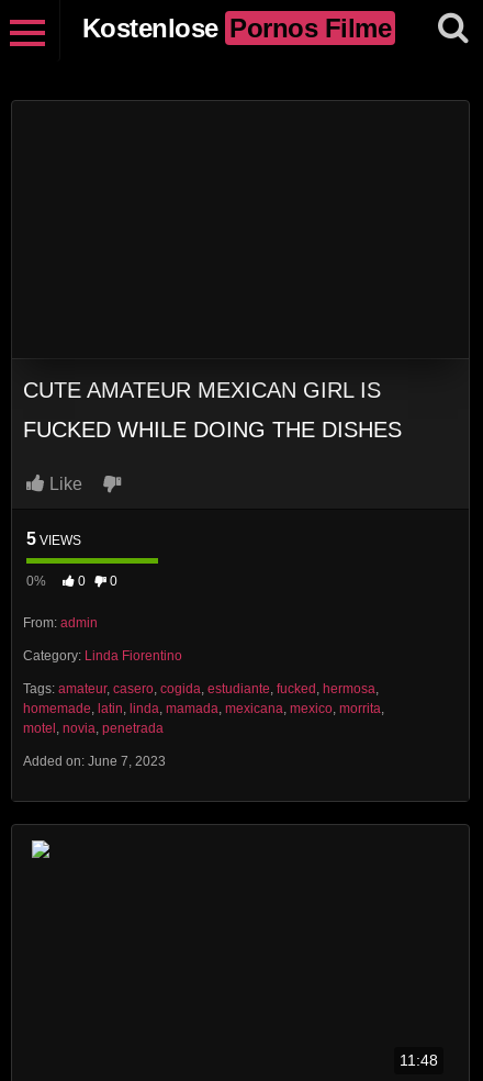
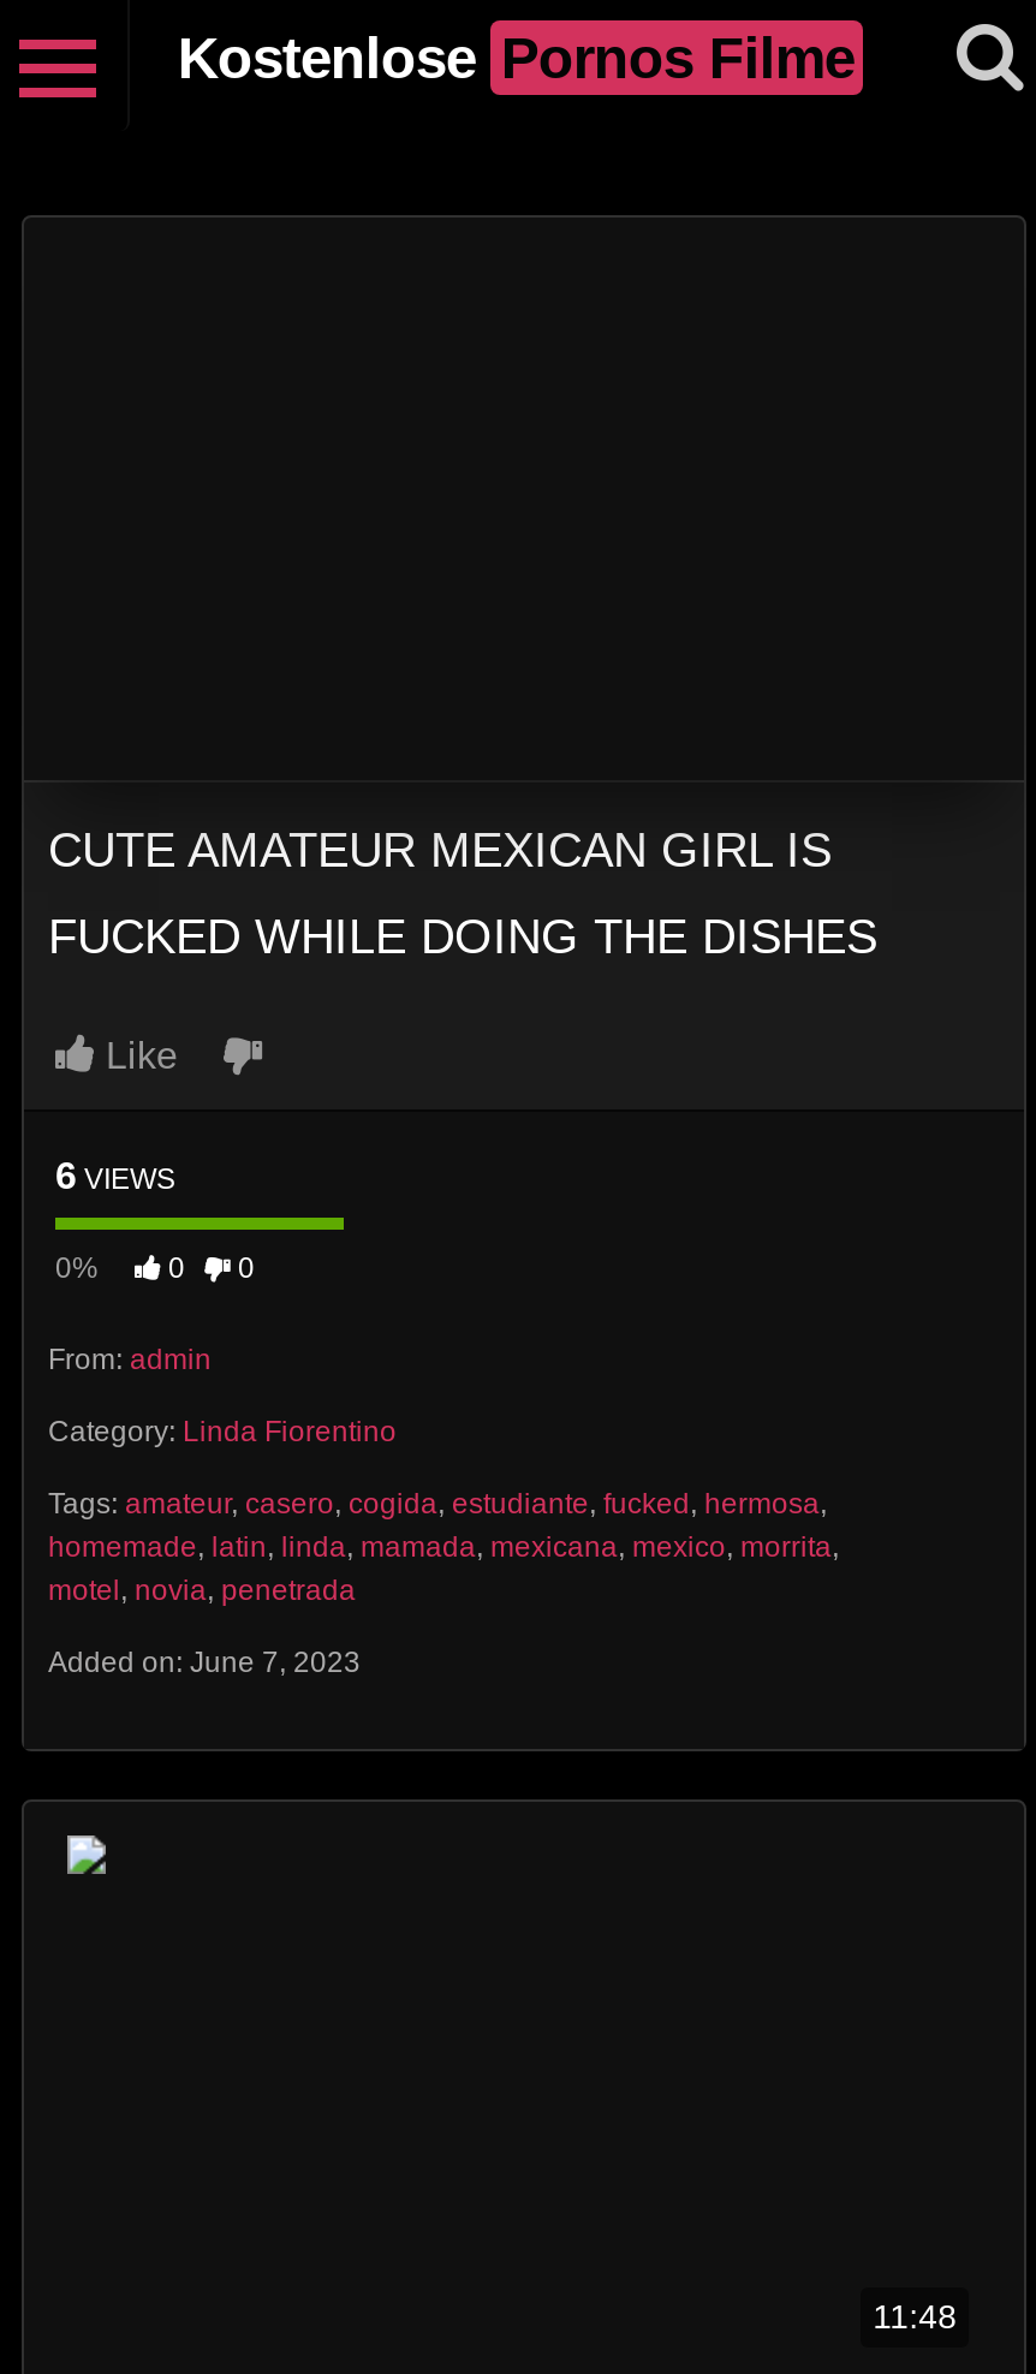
[26,530,81,548] 5 VIEWS -> [55,1155,175,1196] 6 VIEWS

